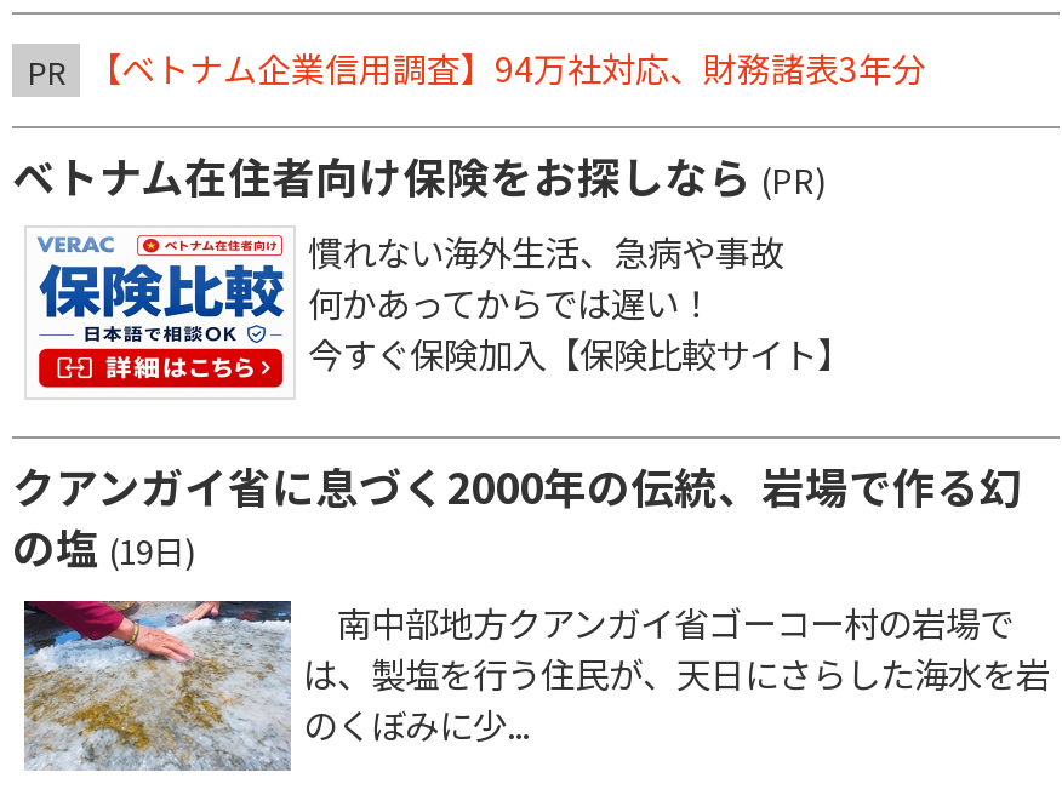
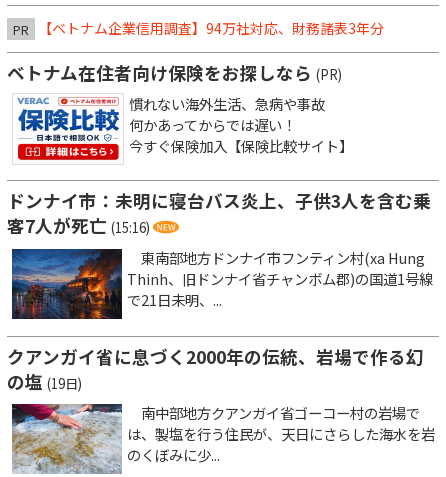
none -> [7,188,433,320] [image] | ドンナイ市：未明に寝台バス炎上、子供3人を含む乗 | 客7人が死亡 (15:16) | 東南部地方ドンナイ市フンティン村(xa Hung | Thinh、旧ドンナイ省チャンボム郡)の国道1号線 | で21日未明、...

